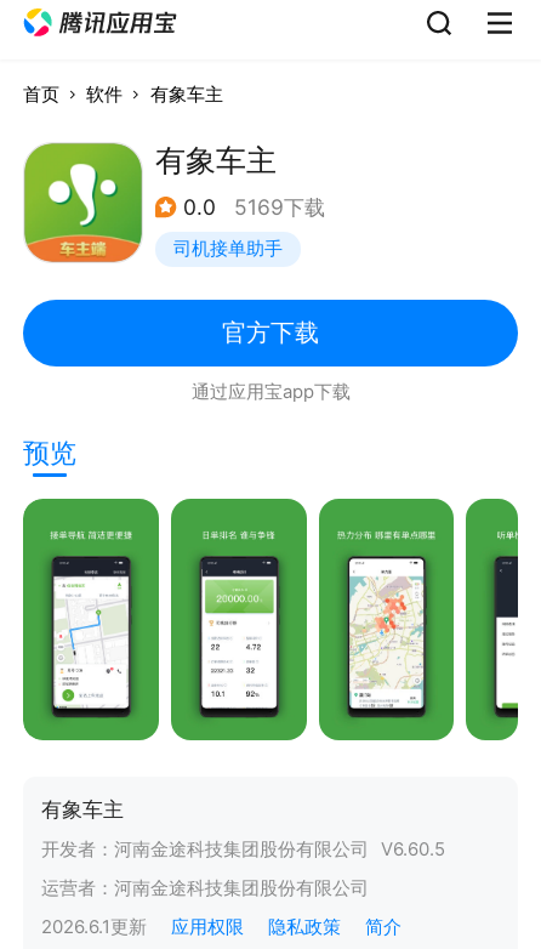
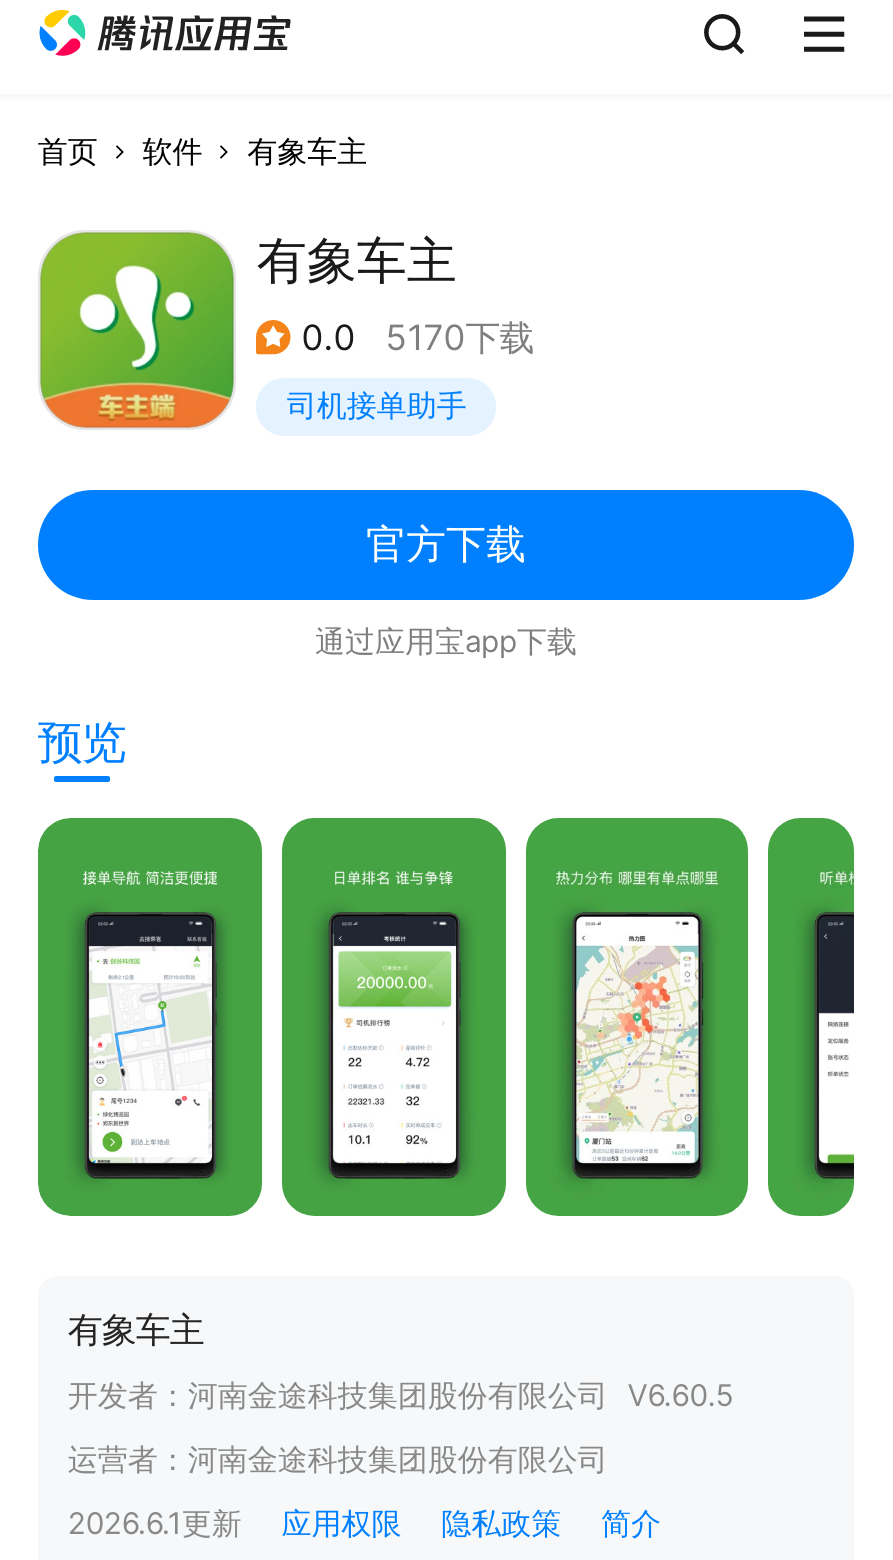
[183,195,325,220] 0.0 5169下载 -> [302,317,533,359] 0.0 5170下载

